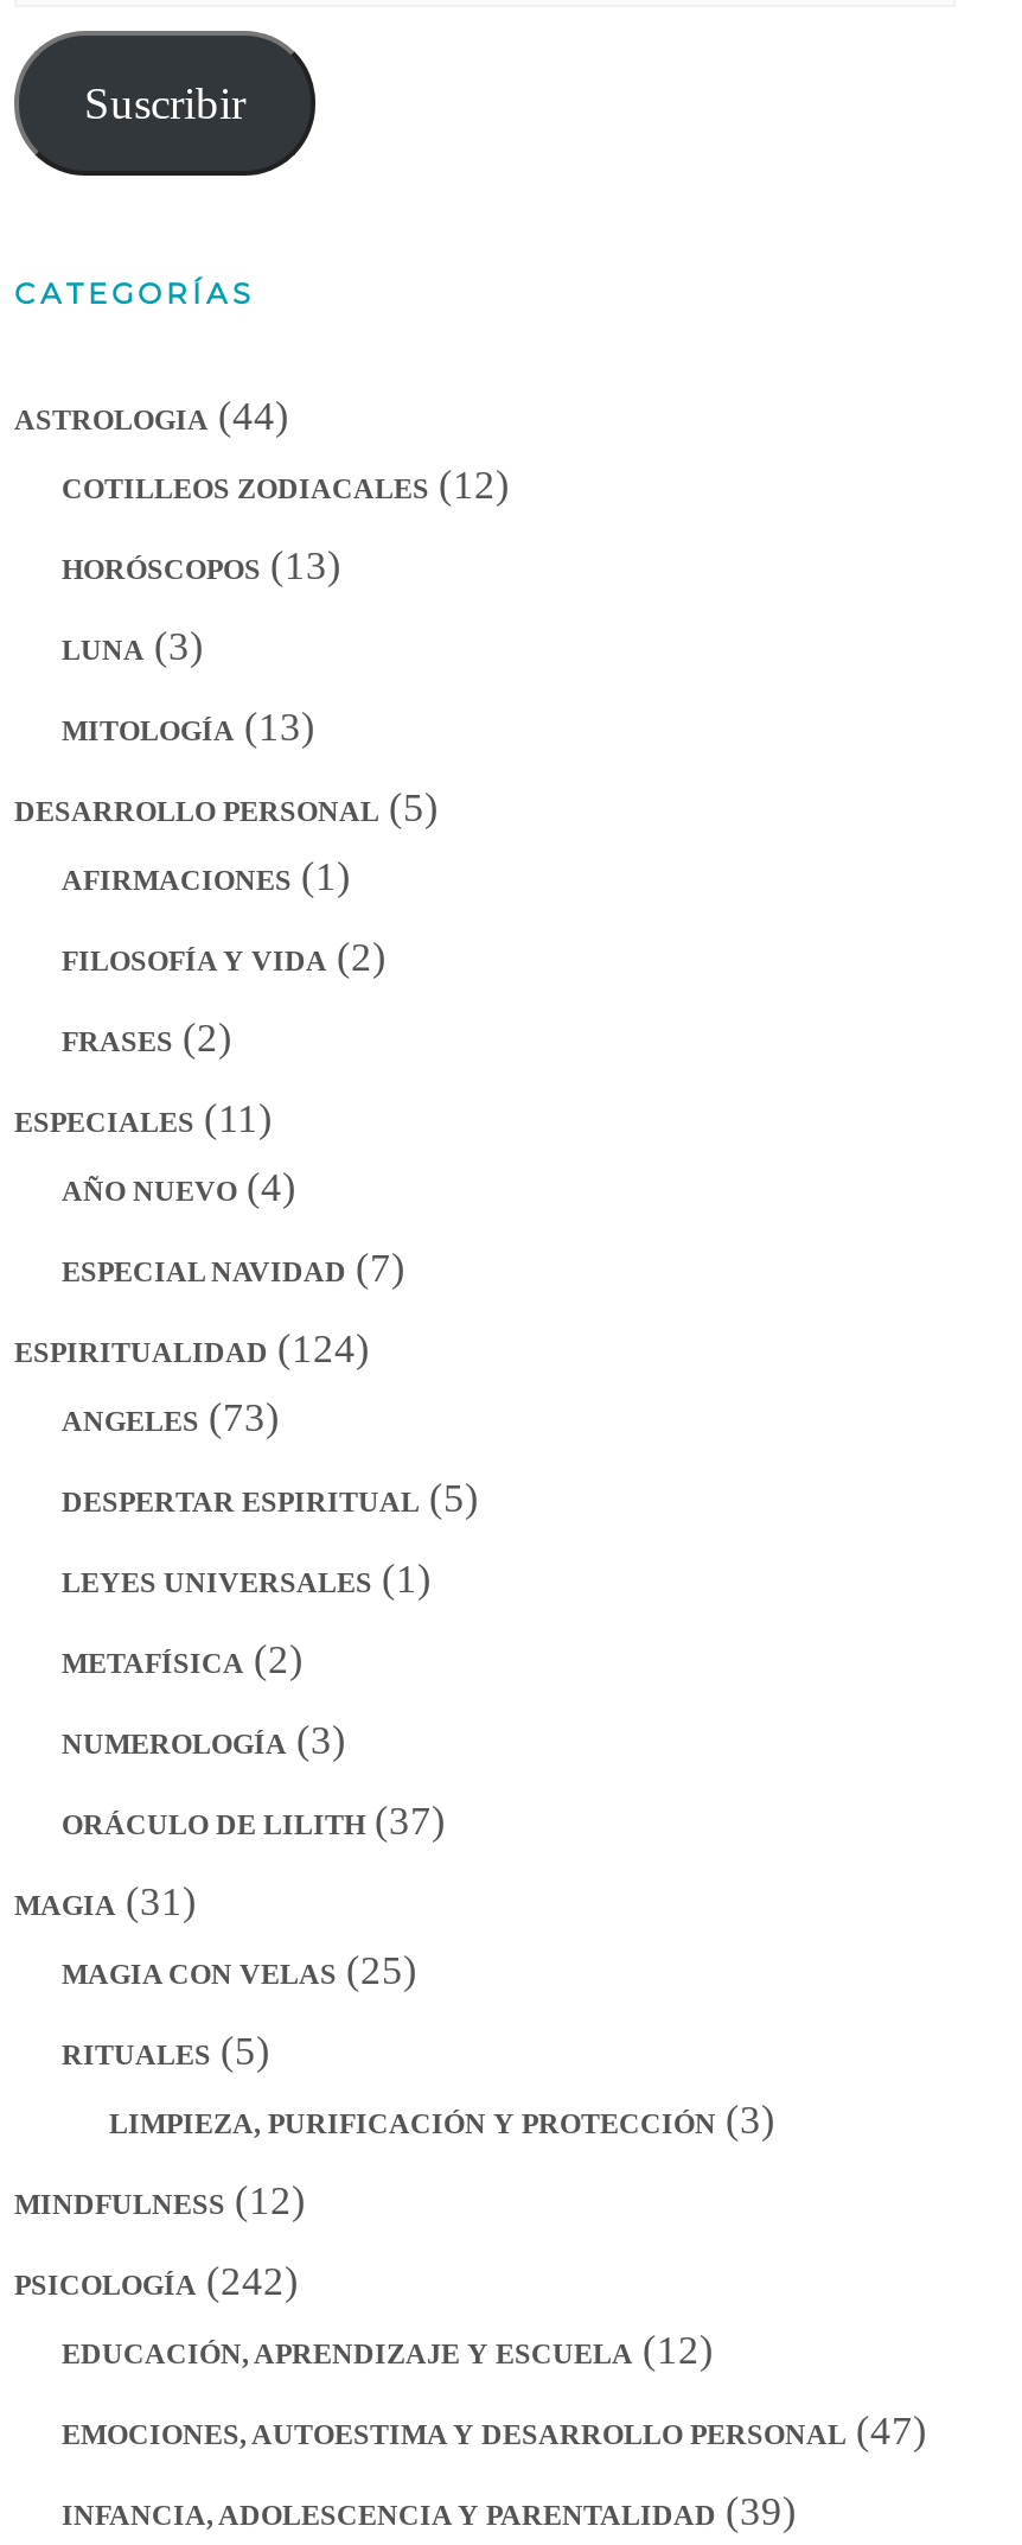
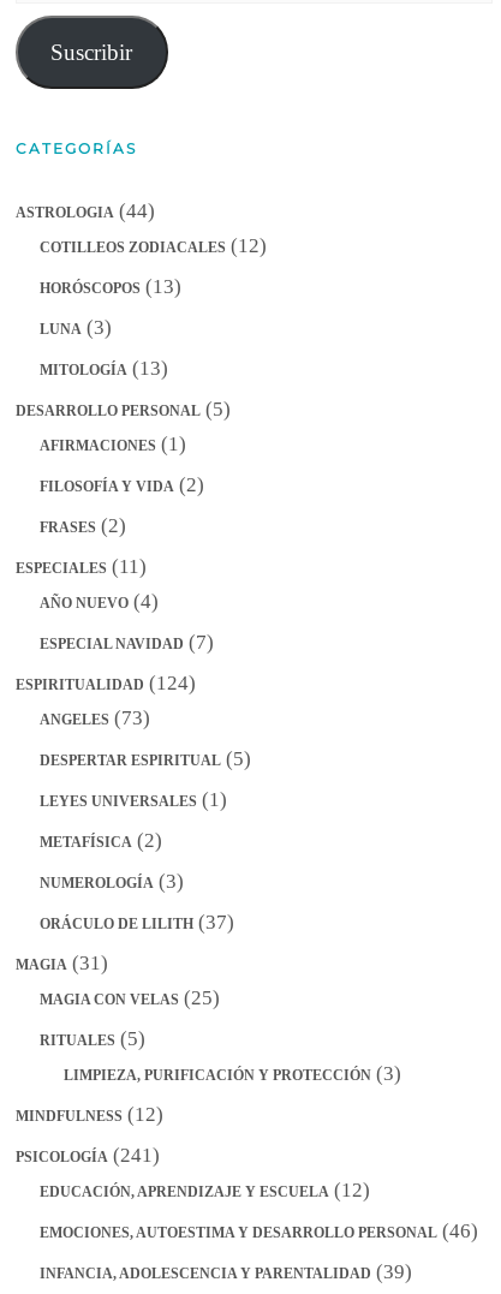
[14,2258,299,2303] PSICOLOGÍA (242) -> [16,1143,160,1166] PSICOLOGÍA (241)
[62,2407,927,2452] EMOCIONES, AUTOESTIMA Y DESARROLLO PERSONAL (47) -> [40,1219,478,1242] EMOCIONES, AUTOESTIMA Y DESARROLLO PERSONAL (46)

